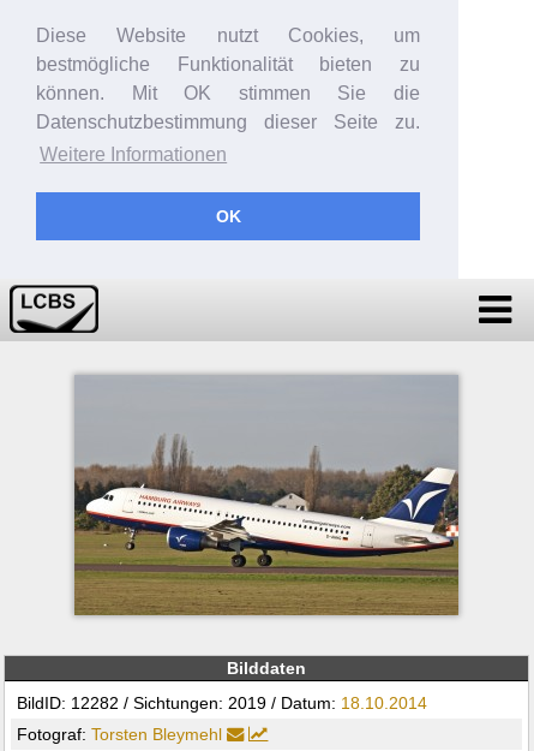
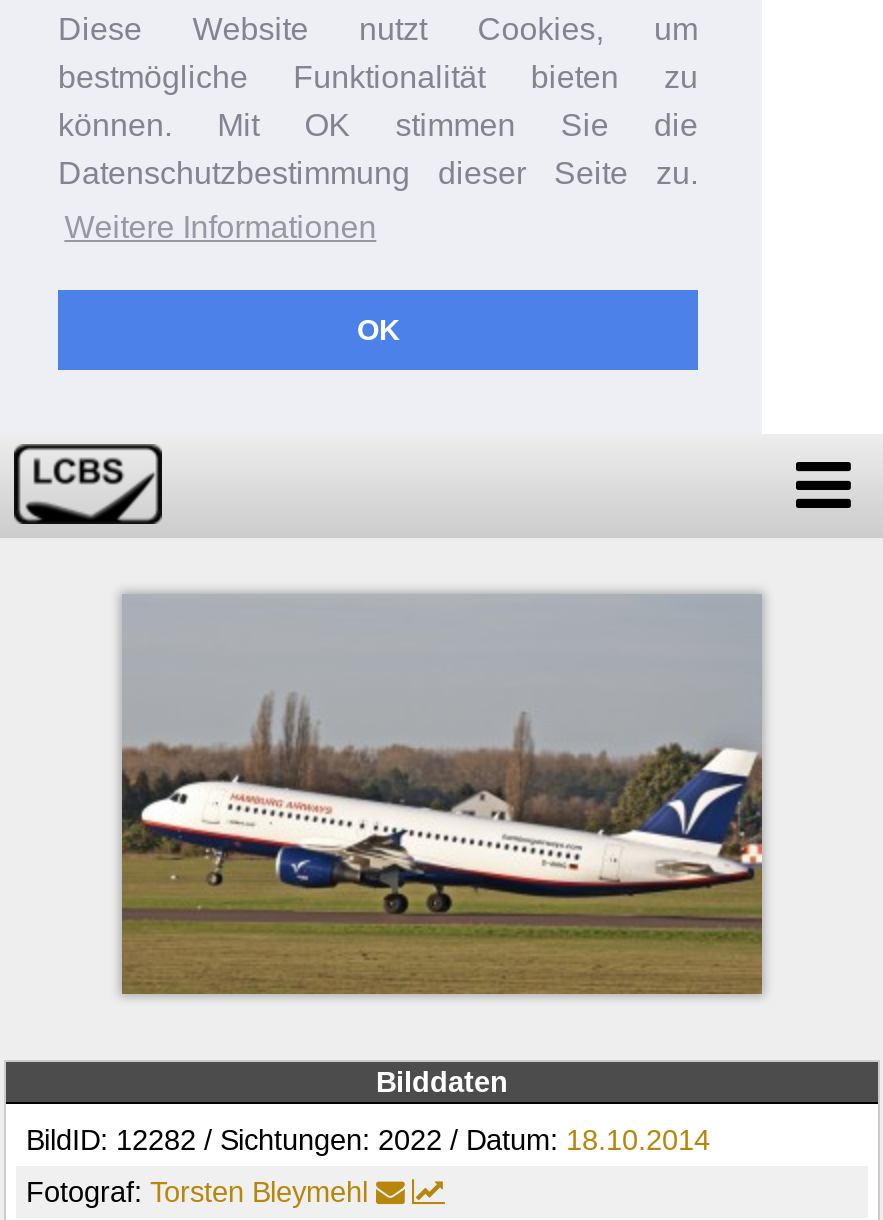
[17,693,427,712] BildID: 12282 / Sichtungen: 2019 / Datum: 18.10.2014 -> [26,1124,710,1156] BildID: 12282 / Sichtungen: 2022 / Datum: 18.10.2014

